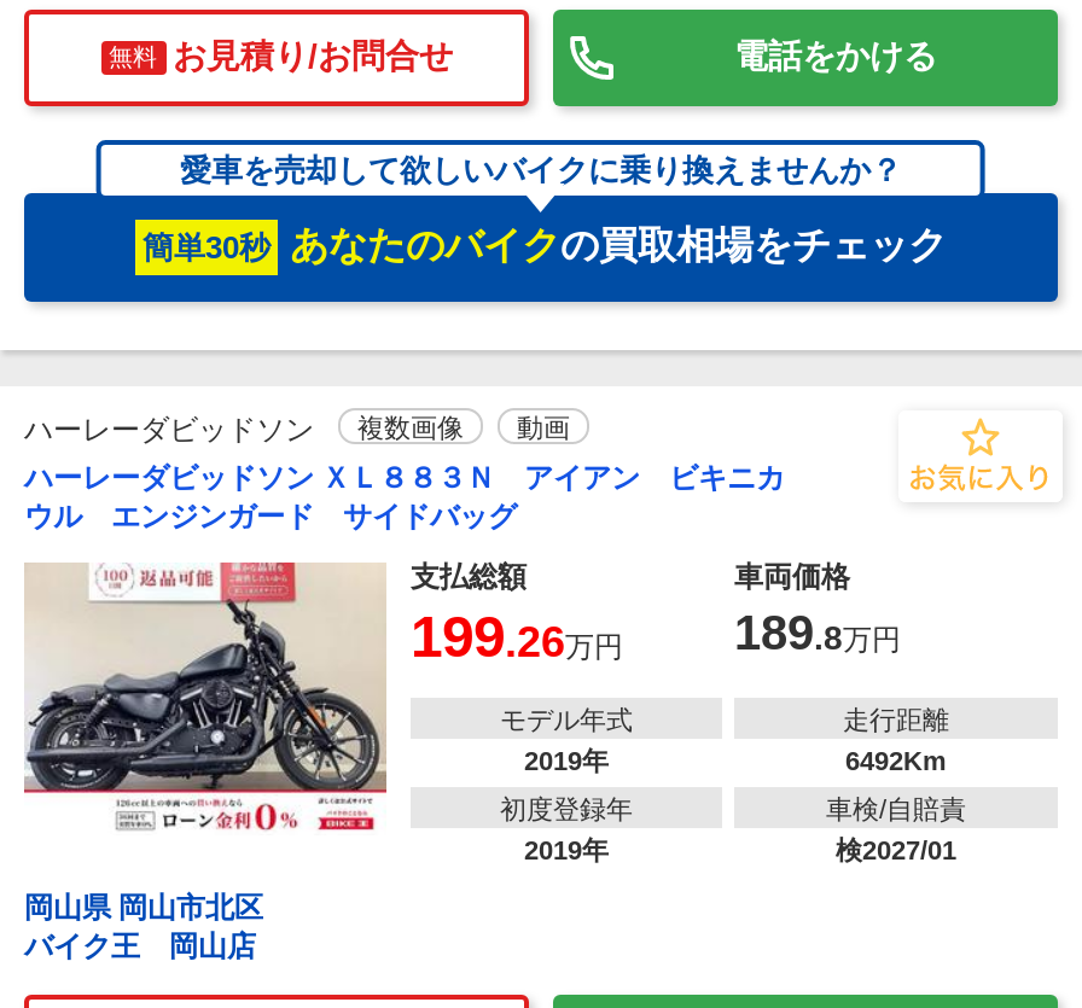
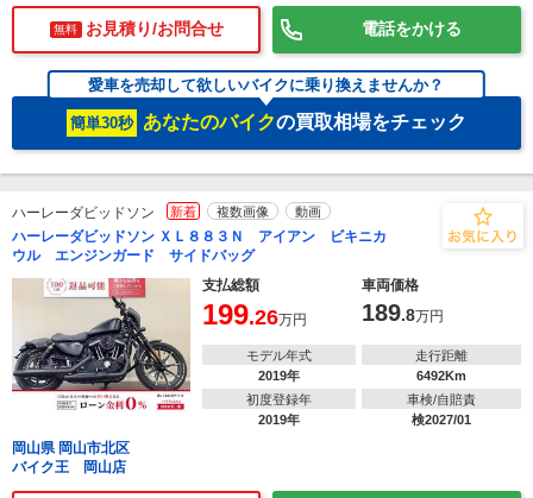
none -> [170,205,196,219] 新着

